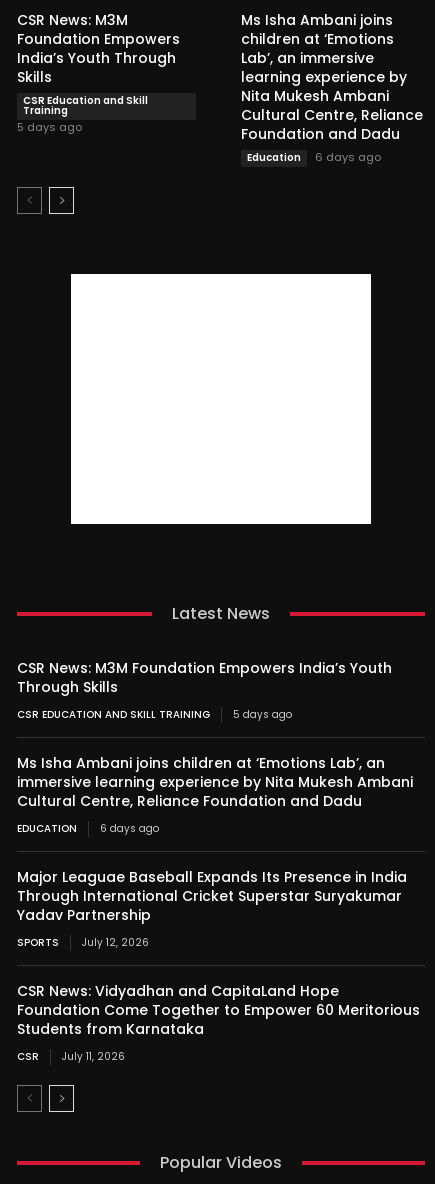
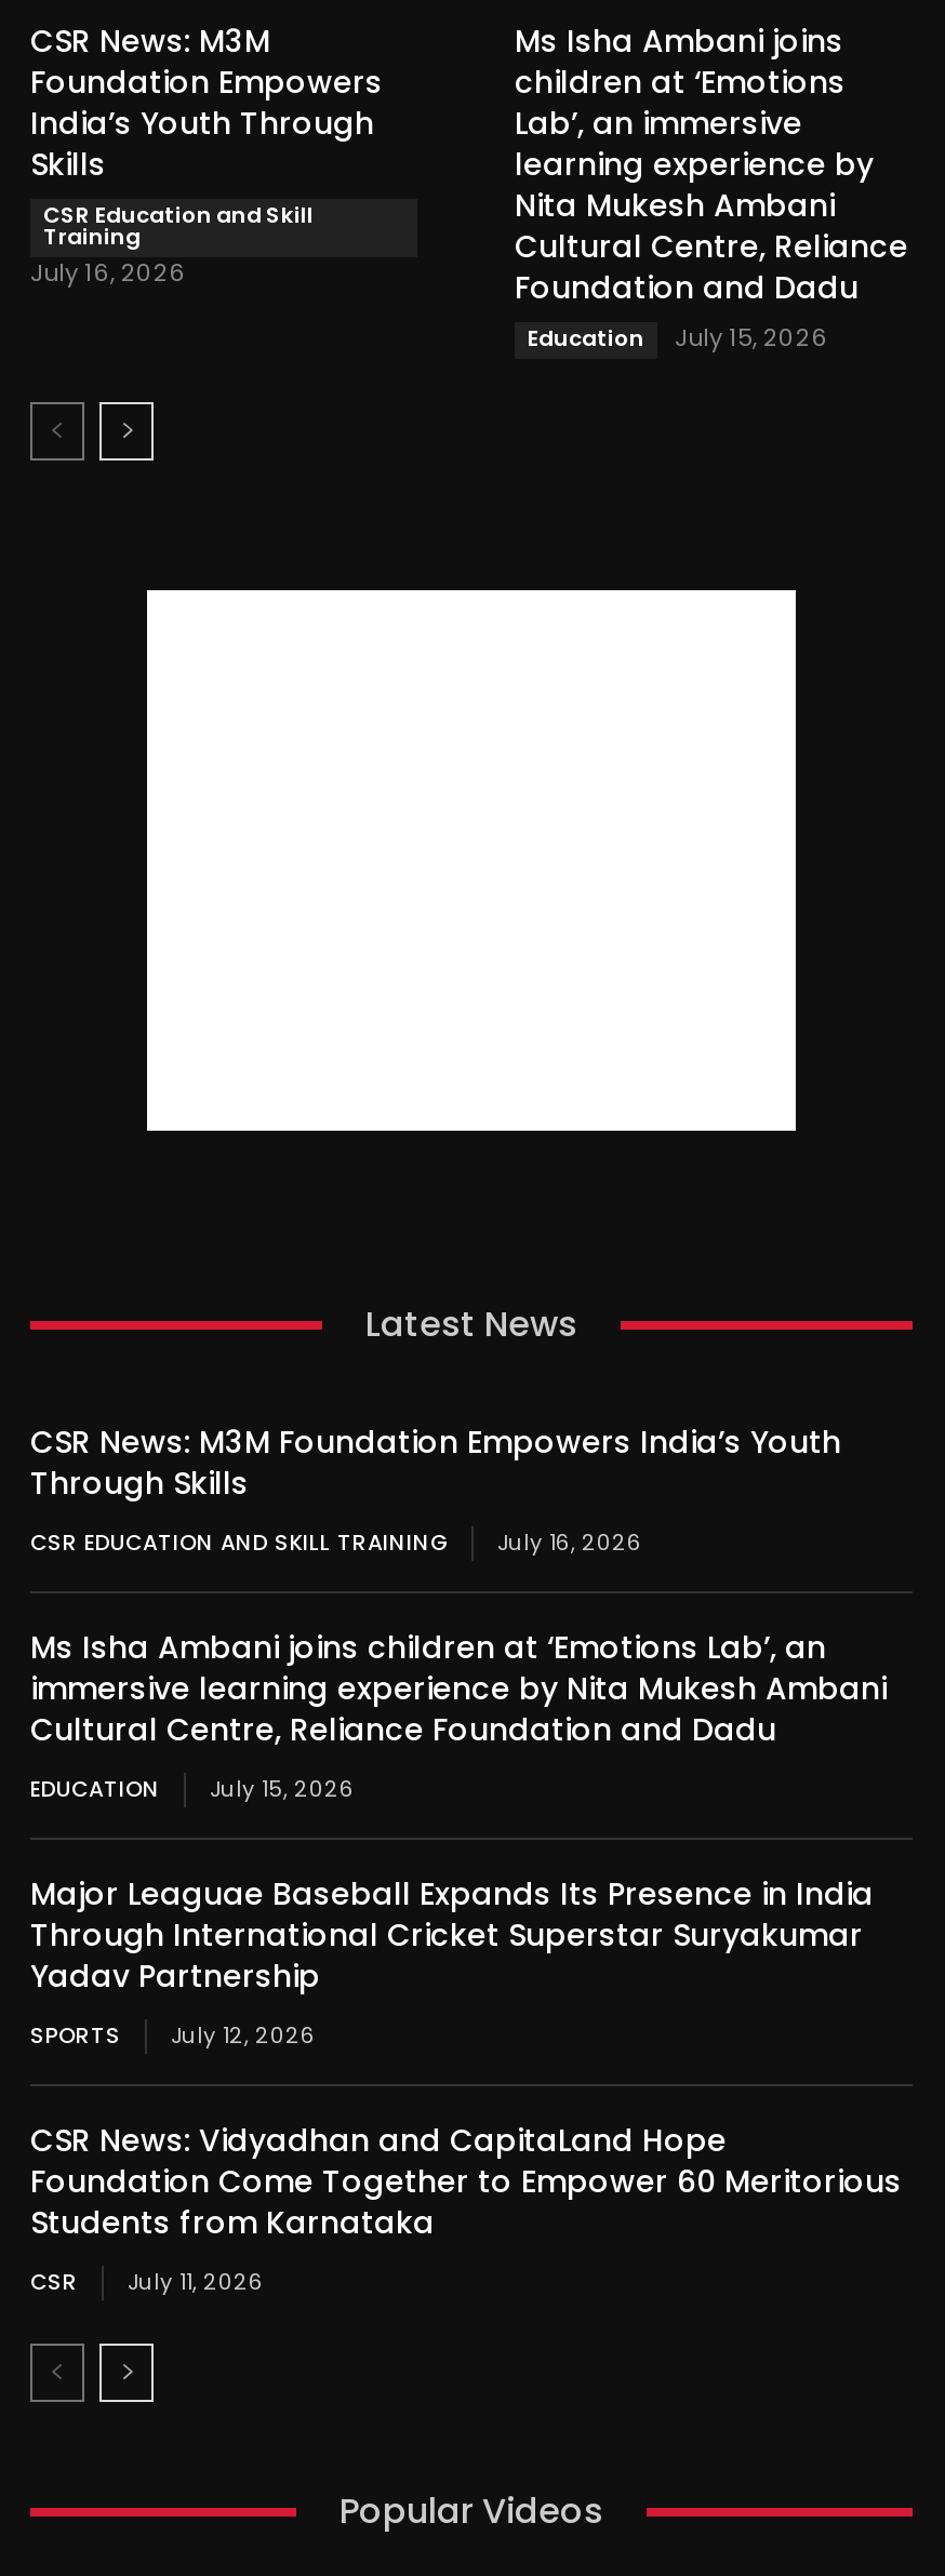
[17,119,82,135] 5 days ago -> [30,255,186,290] July 16, 2026
[247,149,381,165] Education 6 days ago -> [528,320,828,355] Education July 15, 2026
[17,707,292,722] CSR EDUCATION AND SKILL TRAINING 5 days ago -> [30,1527,642,1559] CSR EDUCATION AND SKILL TRAINING July 16, 2026
[17,821,159,836] EDUCATION 6 days ago -> [30,1773,355,1805] EDUCATION July 15, 2026

